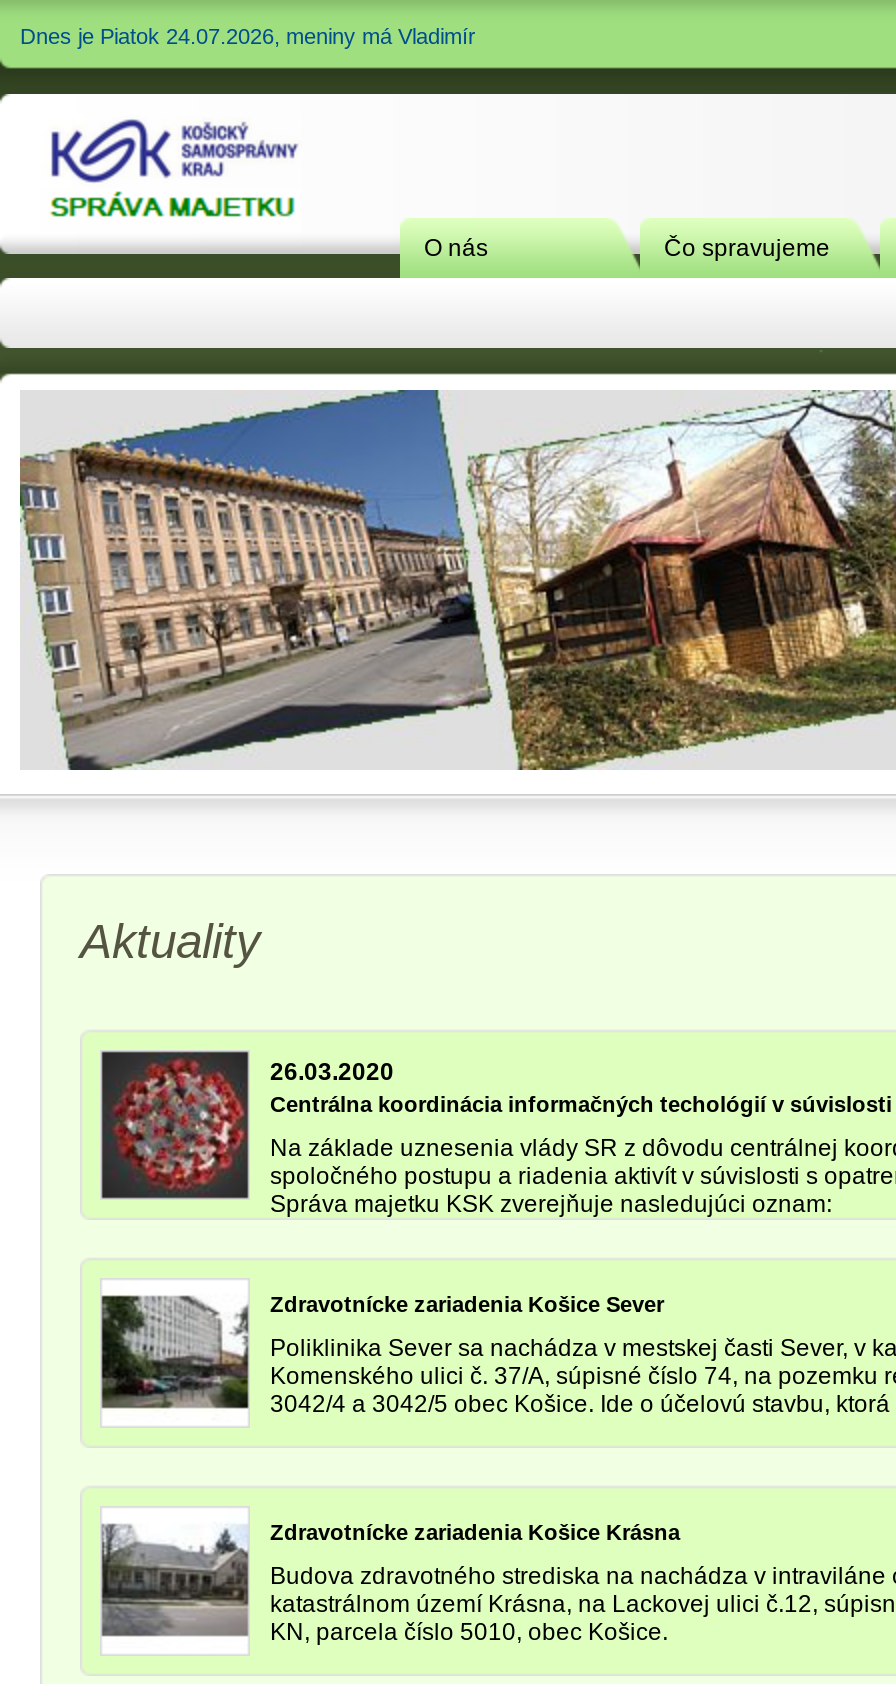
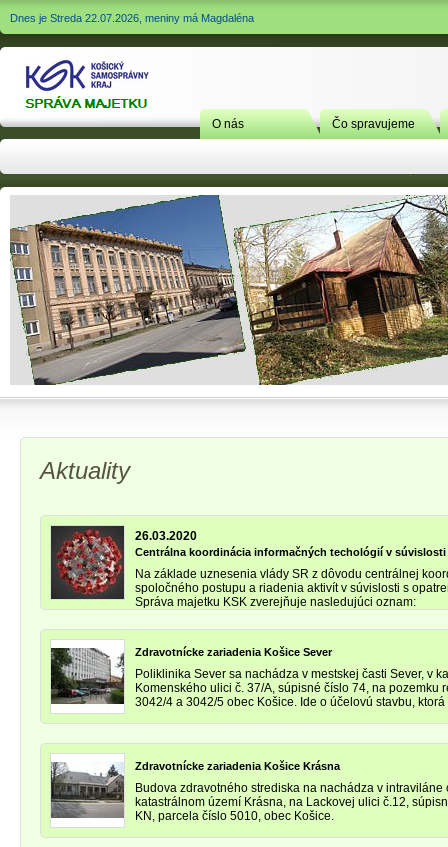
[20,24,476,48] Dnes je Piatok 24.07.2026, meniny má Vladimír -> [10,12,254,24] Dnes je Streda 22.07.2026, meniny má Magdaléna

